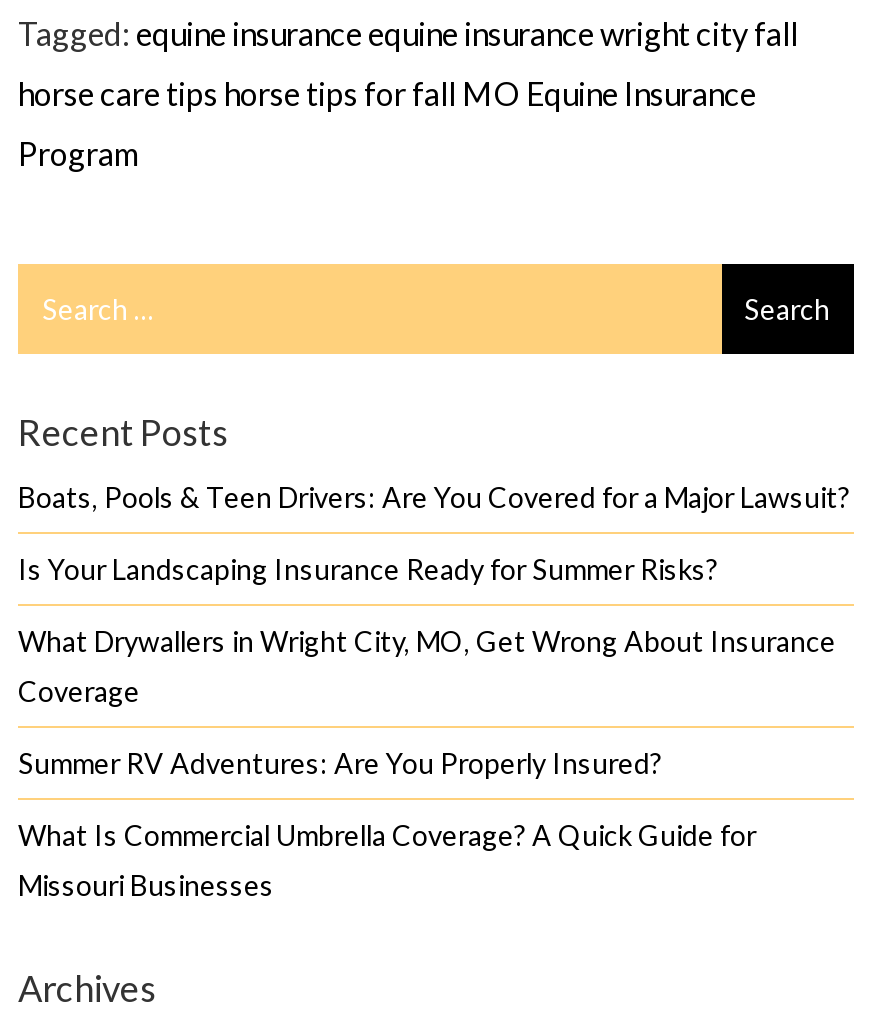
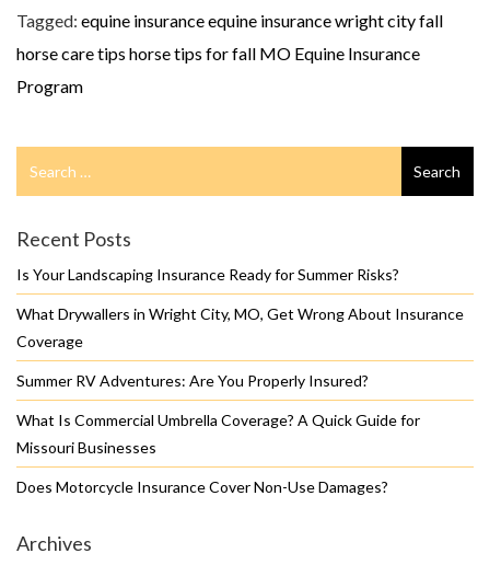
[18,480,850,514] Boats, Pools & Teen Drivers: Are You Covered for a Major Lawsuit? -> none
moved [18,552,836,902] -> [16,265,464,457]: Is Your Landscaping Insurance Ready for Summer Risks? | What Drywallers in Wright City, MO, Get Wrong About Insurance | Coverage | Summer RV Adventures: Are You Properly Insured? | What Is Commercial Umbrella Coverage? A Quick Guide for | Missouri Businesses
none -> [16,477,388,496] Does Motorcycle Insurance Cover Non-Use Damages?

